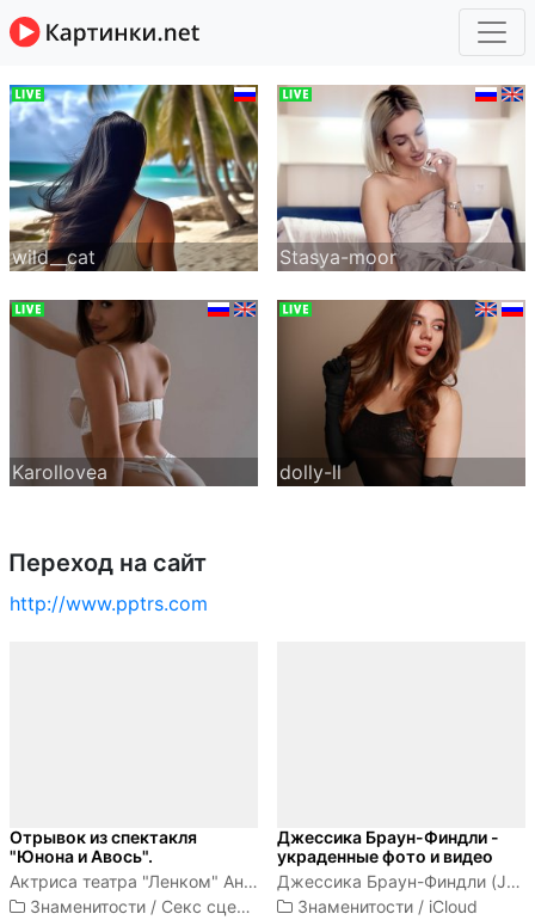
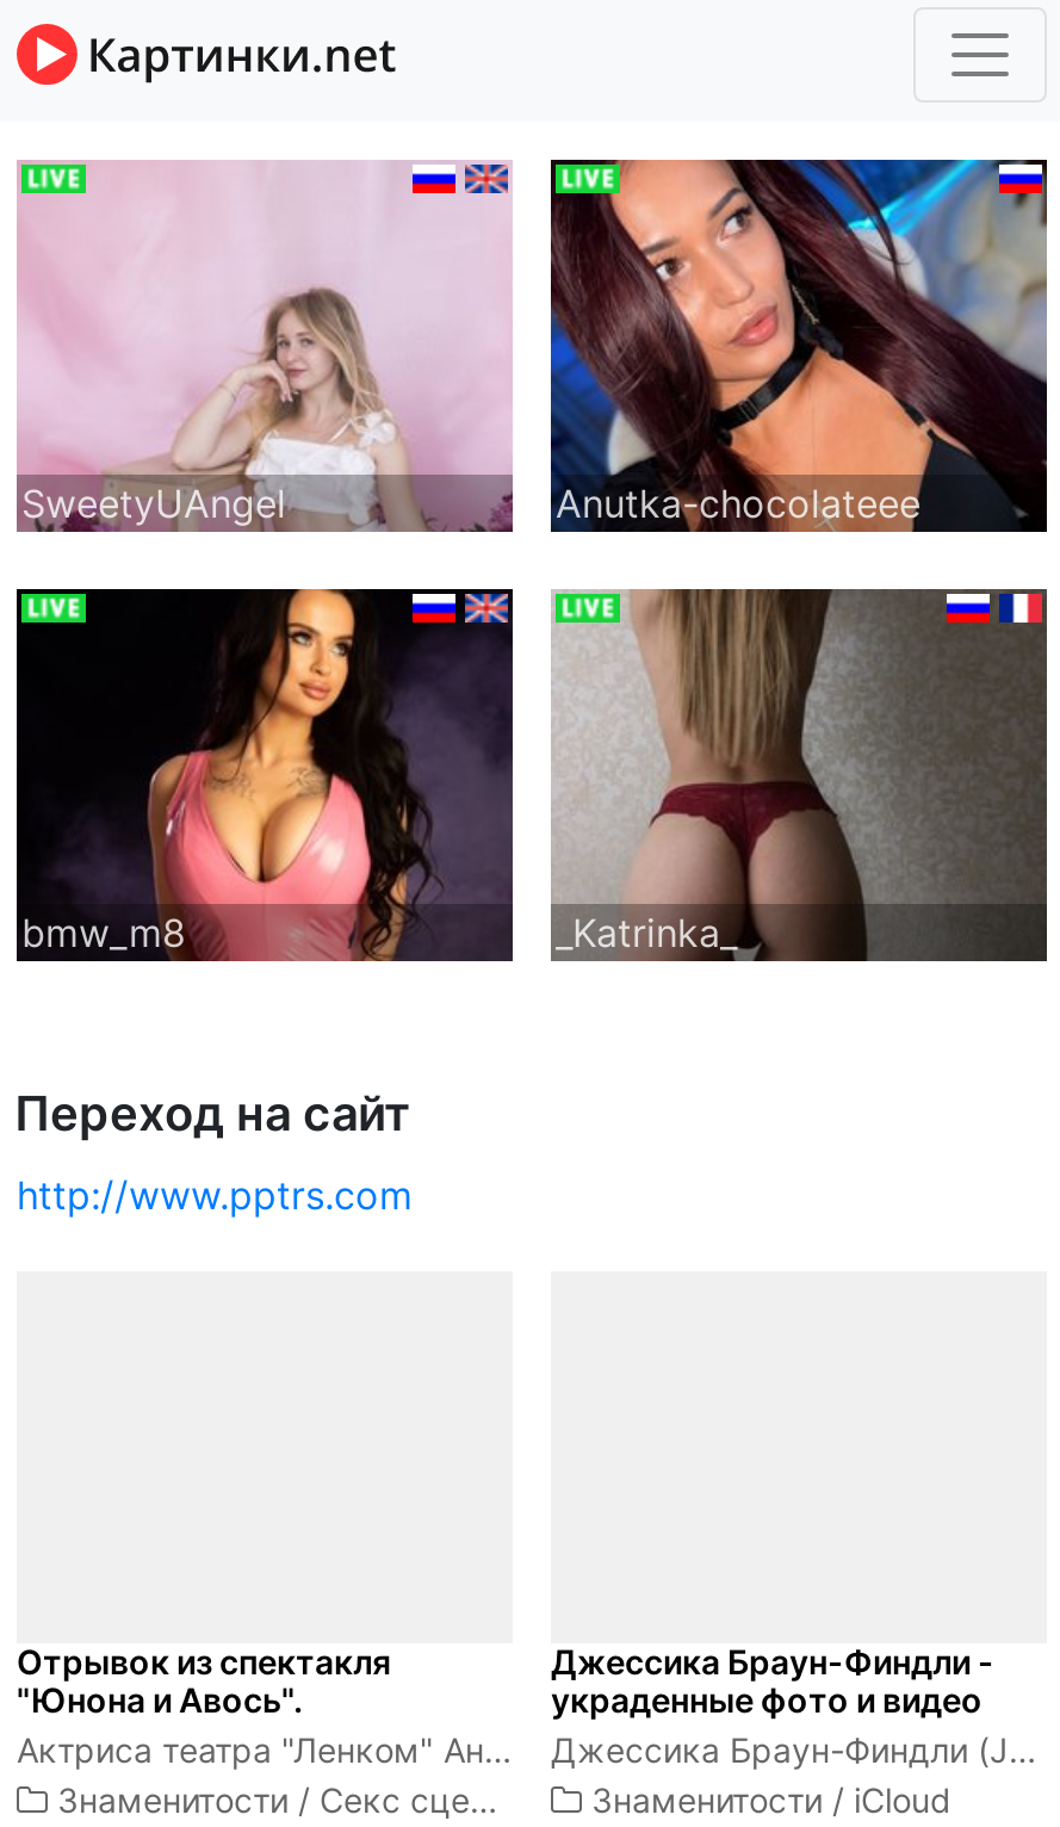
[8,84,396,271] [image] | wild__cat | Stasya-moor -> [17,160,920,529] [image] | SweetyUAngel | Anutka-chocolateee
[276,84,527,272] [image] -> [548,157,1049,532] [image]
[8,299,342,487] [image] | Karollovea | dolly-ll -> [14,587,737,961] [image] | bmw_m8 | _Katrinka_
[277,299,524,486] [image] -> [553,587,1047,961] [image]

